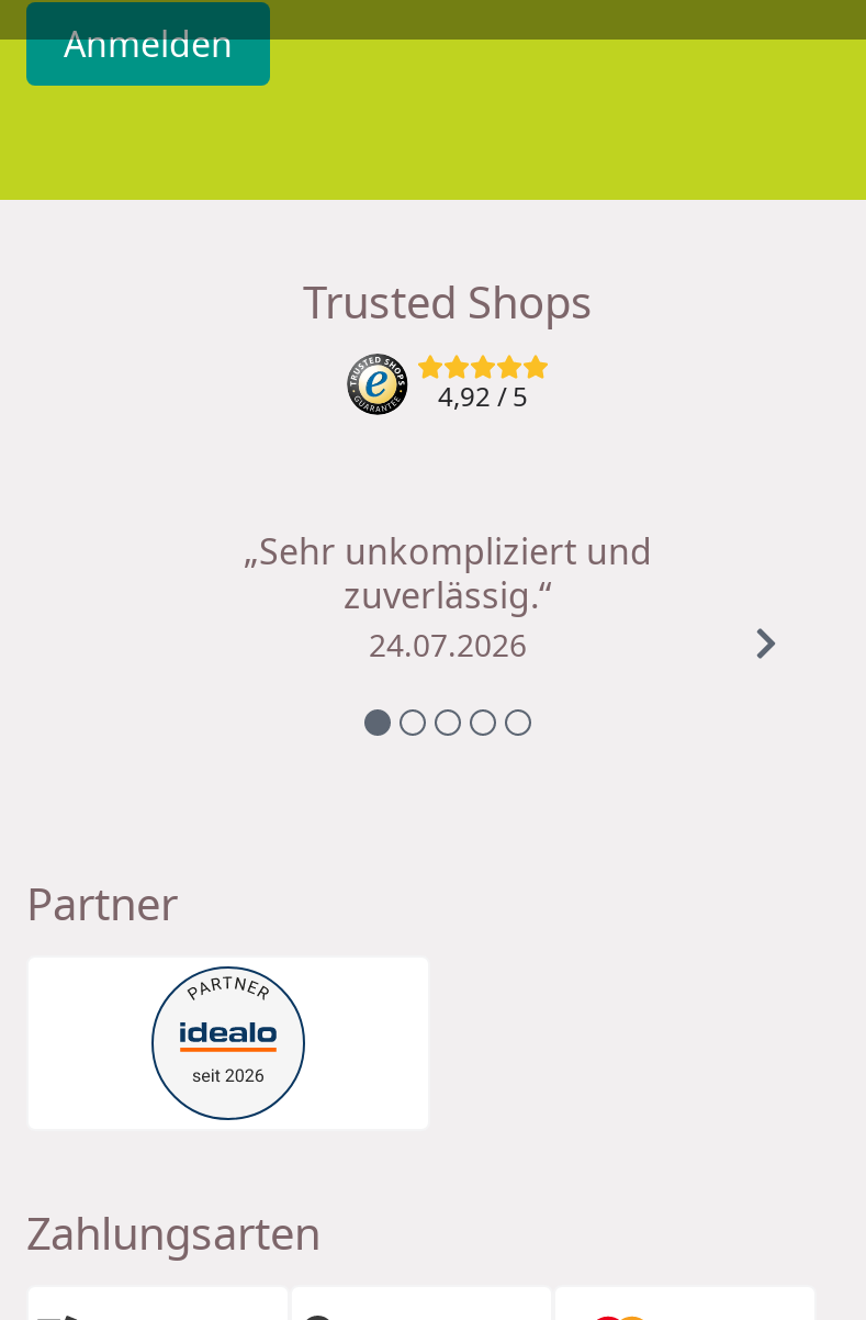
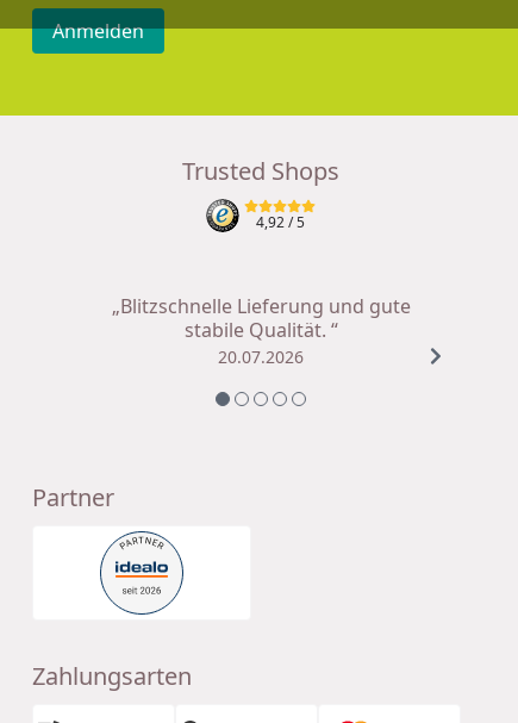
[244,526,652,665] „Sehr unkompliziert und | zuverlässig.“ | 24.07.2026 -> [111,293,410,368] „Blitzschnelle Lieferung und gute | stabile Qualität. “ | 20.07.2026

